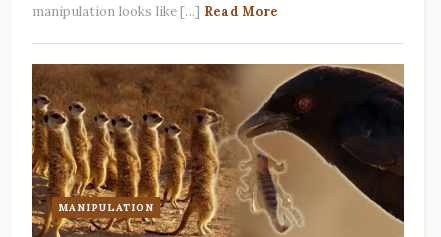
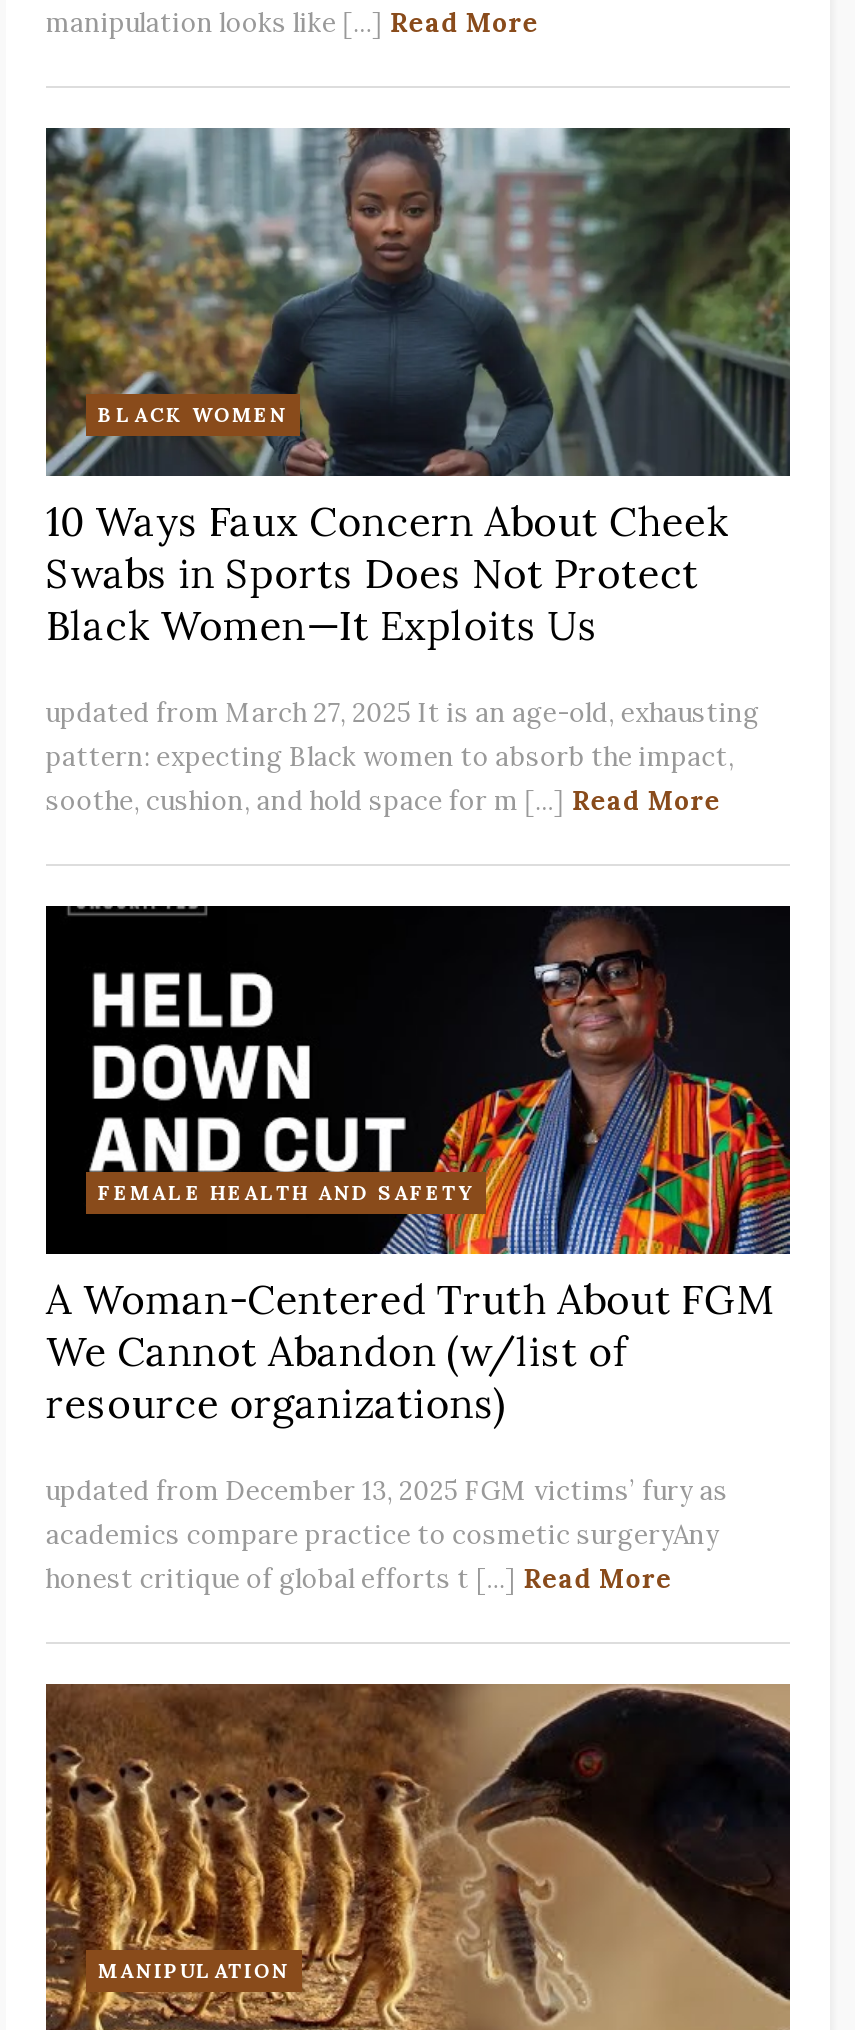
none -> [44,126,792,818] [image] | BLACK WOMEN | 10 Ways Faux Concern About Cheek | Swabs in Sports Does Not Protect | Black Women—It Exploits Us | updated from March 27, 2025 It is an age-old, exhausting | pattern: expecting Black women to absorb the impact, | soothe, cushion, and hold space for m [...] Read More
none -> [46,904,792,1596] [image] | FEMALE HEALTH AND SAFETY | A Woman-Centered Truth About FGM | We Cannot Abandon (w/list of | resource organizations) | updated from December 13, 2025 FGM victims’ fury as | academics compare practice to cosmetic surgeryAny | honest critique of global efforts t [...] Read More

